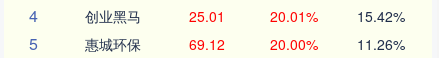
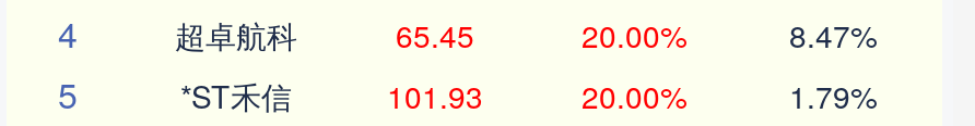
[84,6,404,26] 创业黑马 | 25.01 | 20.01% | 15.42% -> [175,13,877,56] 超卓航科 | 65.45 | 20.00% | 8.47%
[84,34,224,54] 惠城环保 | 69.12 -> [180,74,483,117] *ST禾信 | 101.93
[356,34,404,54] 11.26% -> [789,74,877,117] 1.79%

